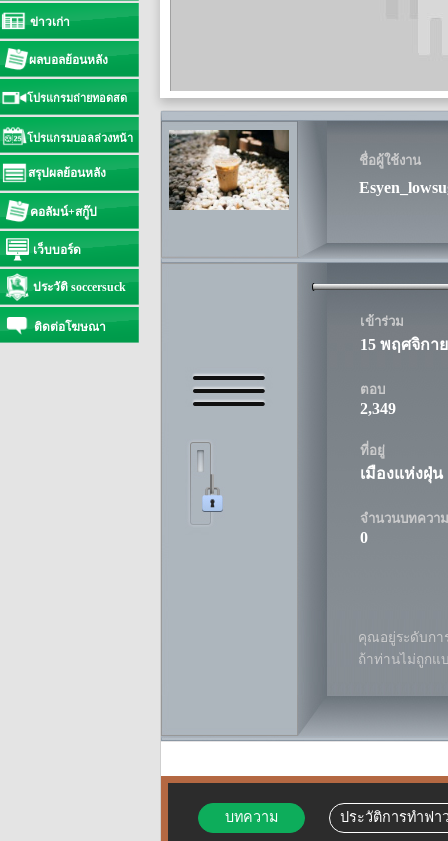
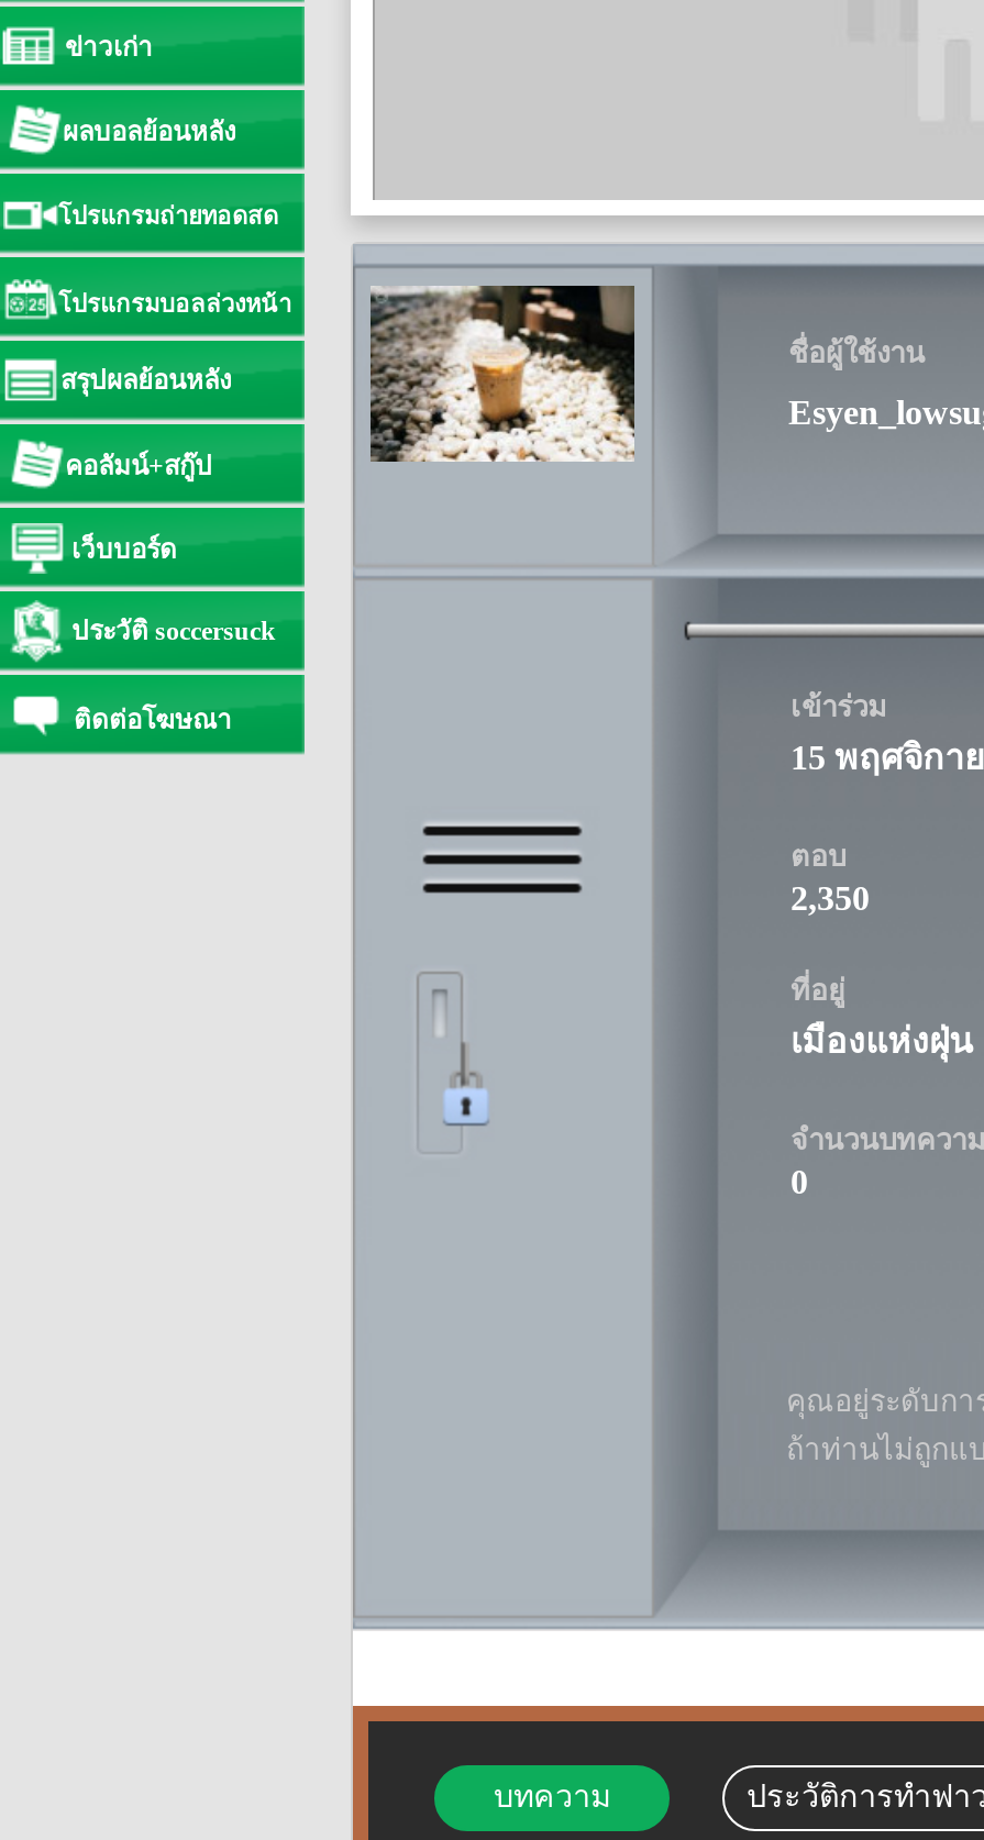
[360,400,396,417] 2,349 -> [790,879,870,917] 2,350

